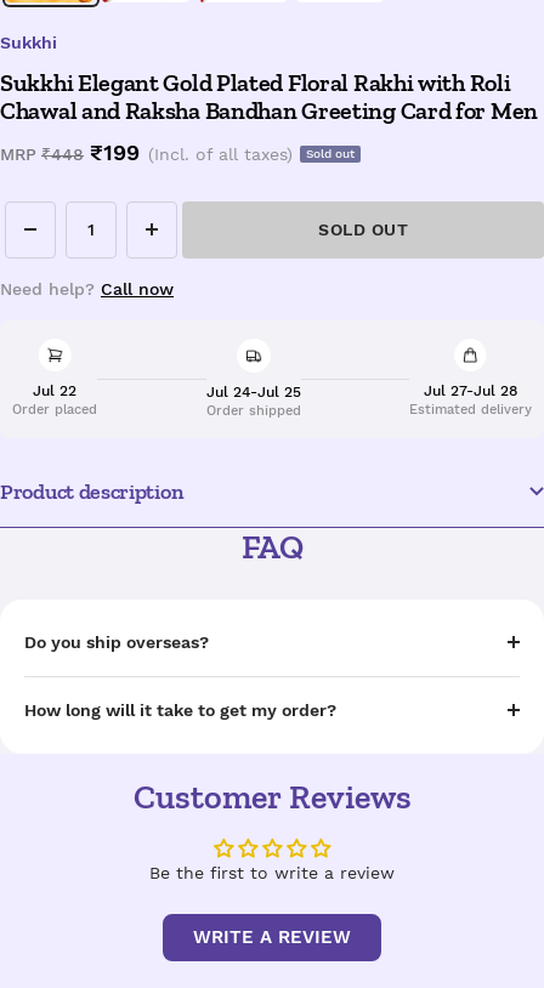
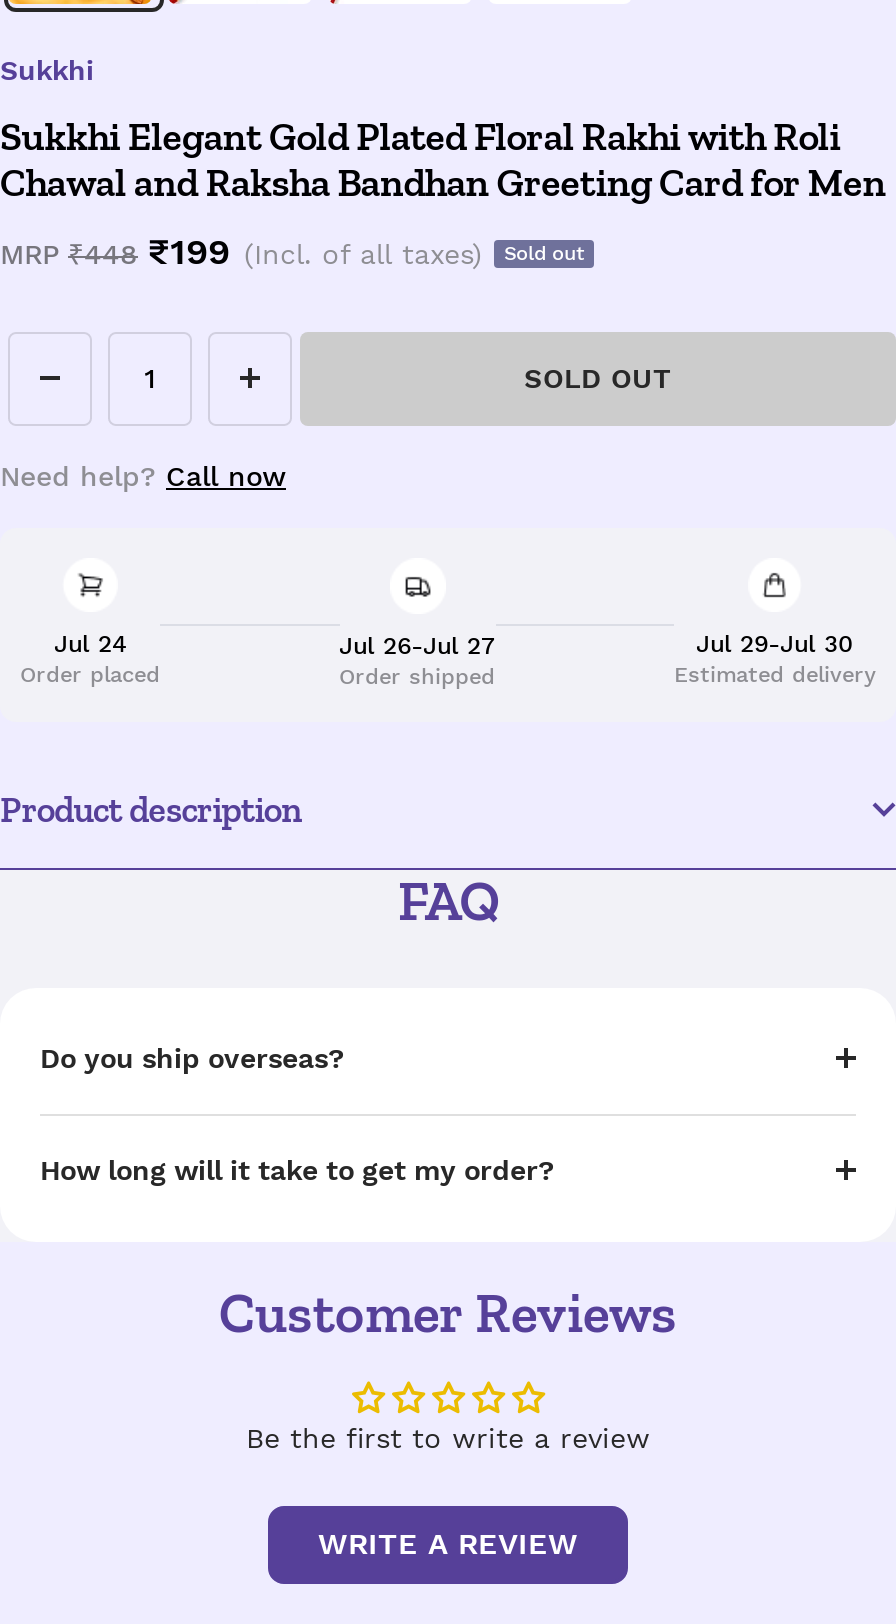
[33,382,76,399] Jul 22 -> [54,629,126,657] Jul 24
[206,383,301,400] Jul 24-Jul 25 -> [339,631,495,659] Jul 26-Jul 27
[424,382,517,399] Jul 27-Jul 28 -> [696,629,854,657] Jul 29-Jul 30

